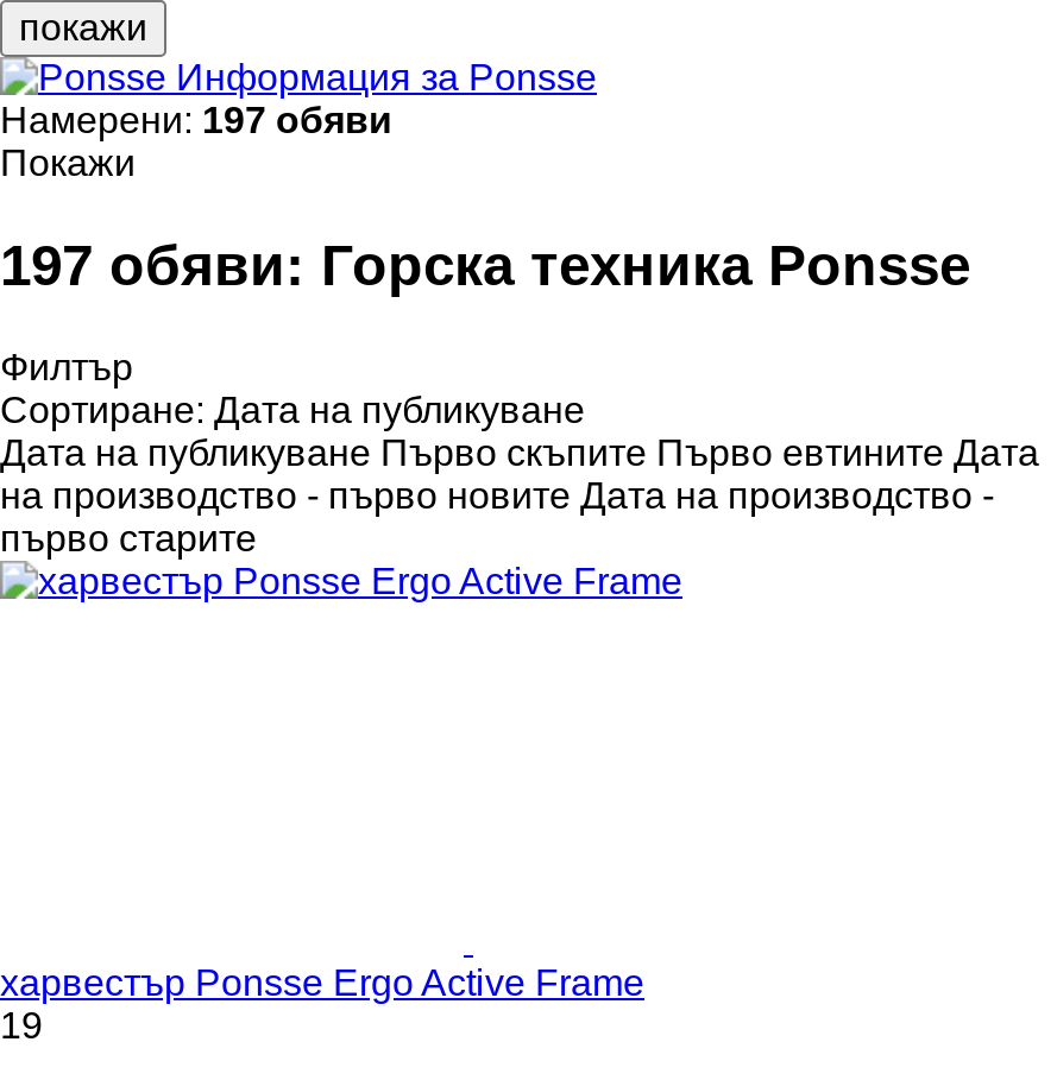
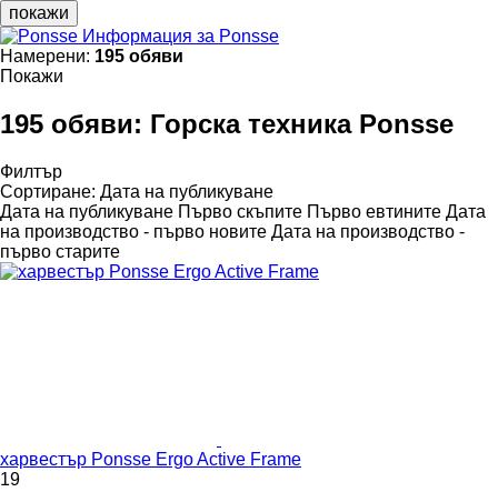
[0,100,392,140] Намерени: 197 обяви -> [0,47,183,65] Намерени: 195 обяви
[0,232,970,297] 197 обяви: Горска техника Ponsse -> [0,109,454,139] 195 обяви: Горска техника Ponsse

